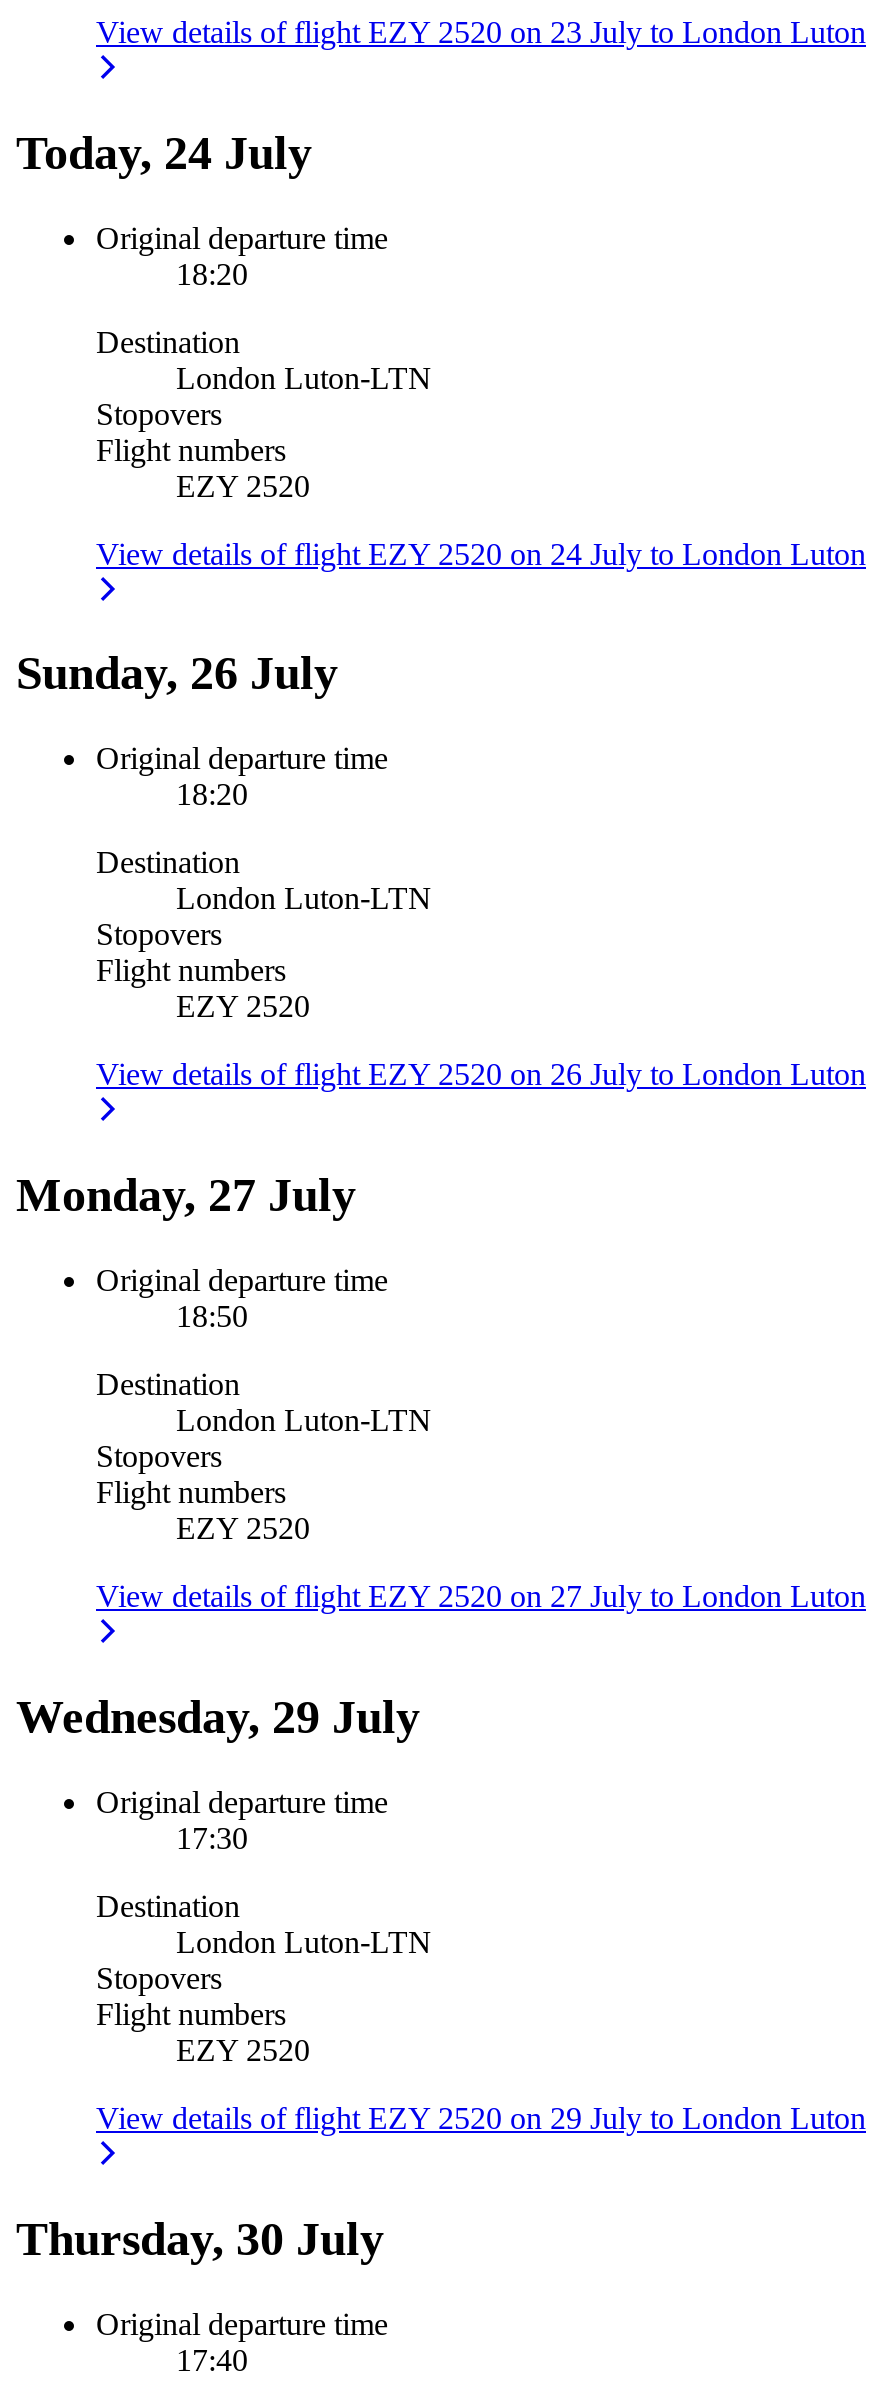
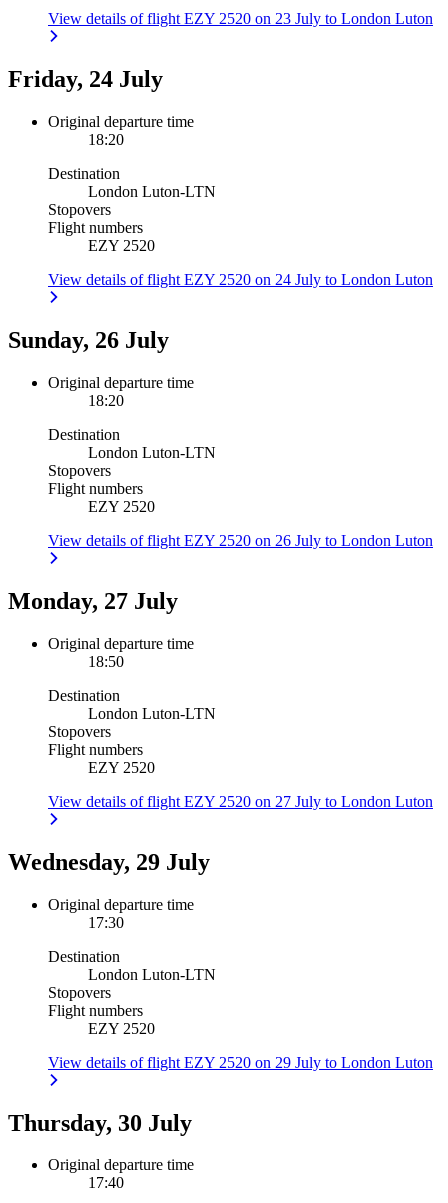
[16,126,312,178] Today, 24 July -> [8,66,163,92] Friday, 24 July

